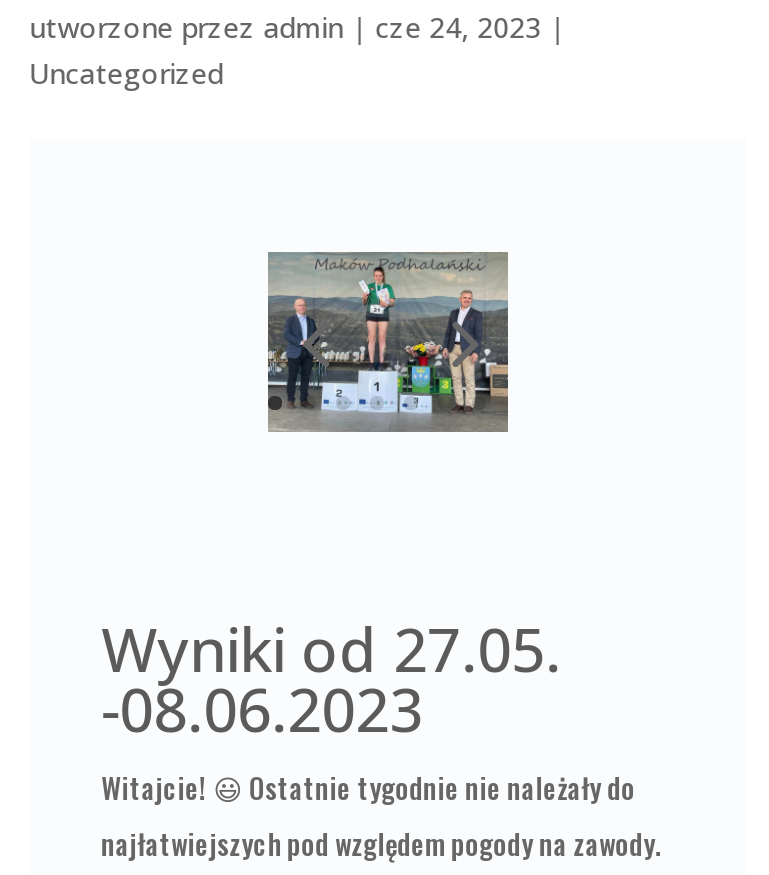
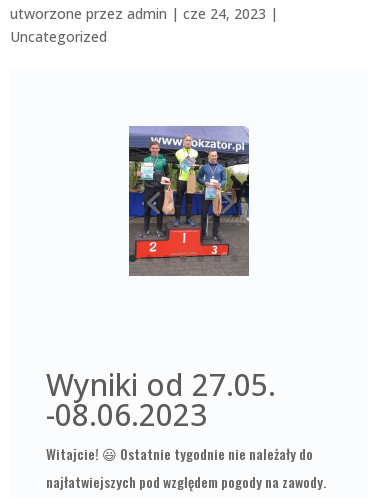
[266,250,508,432] [image] -> [128,126,249,275] [image]

